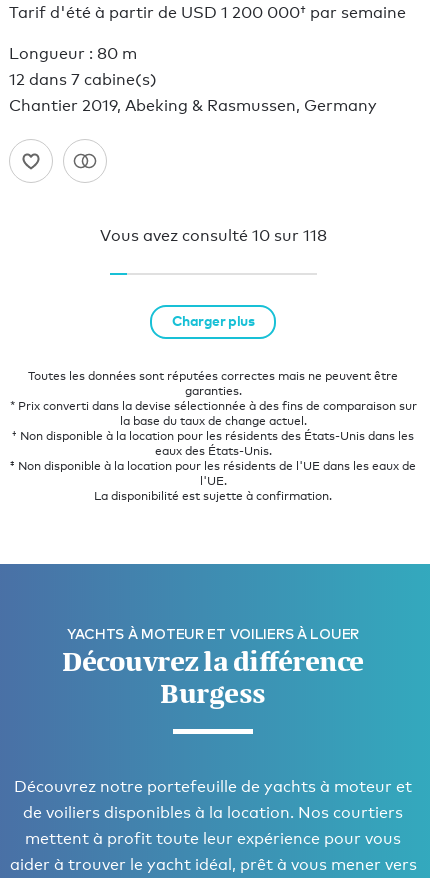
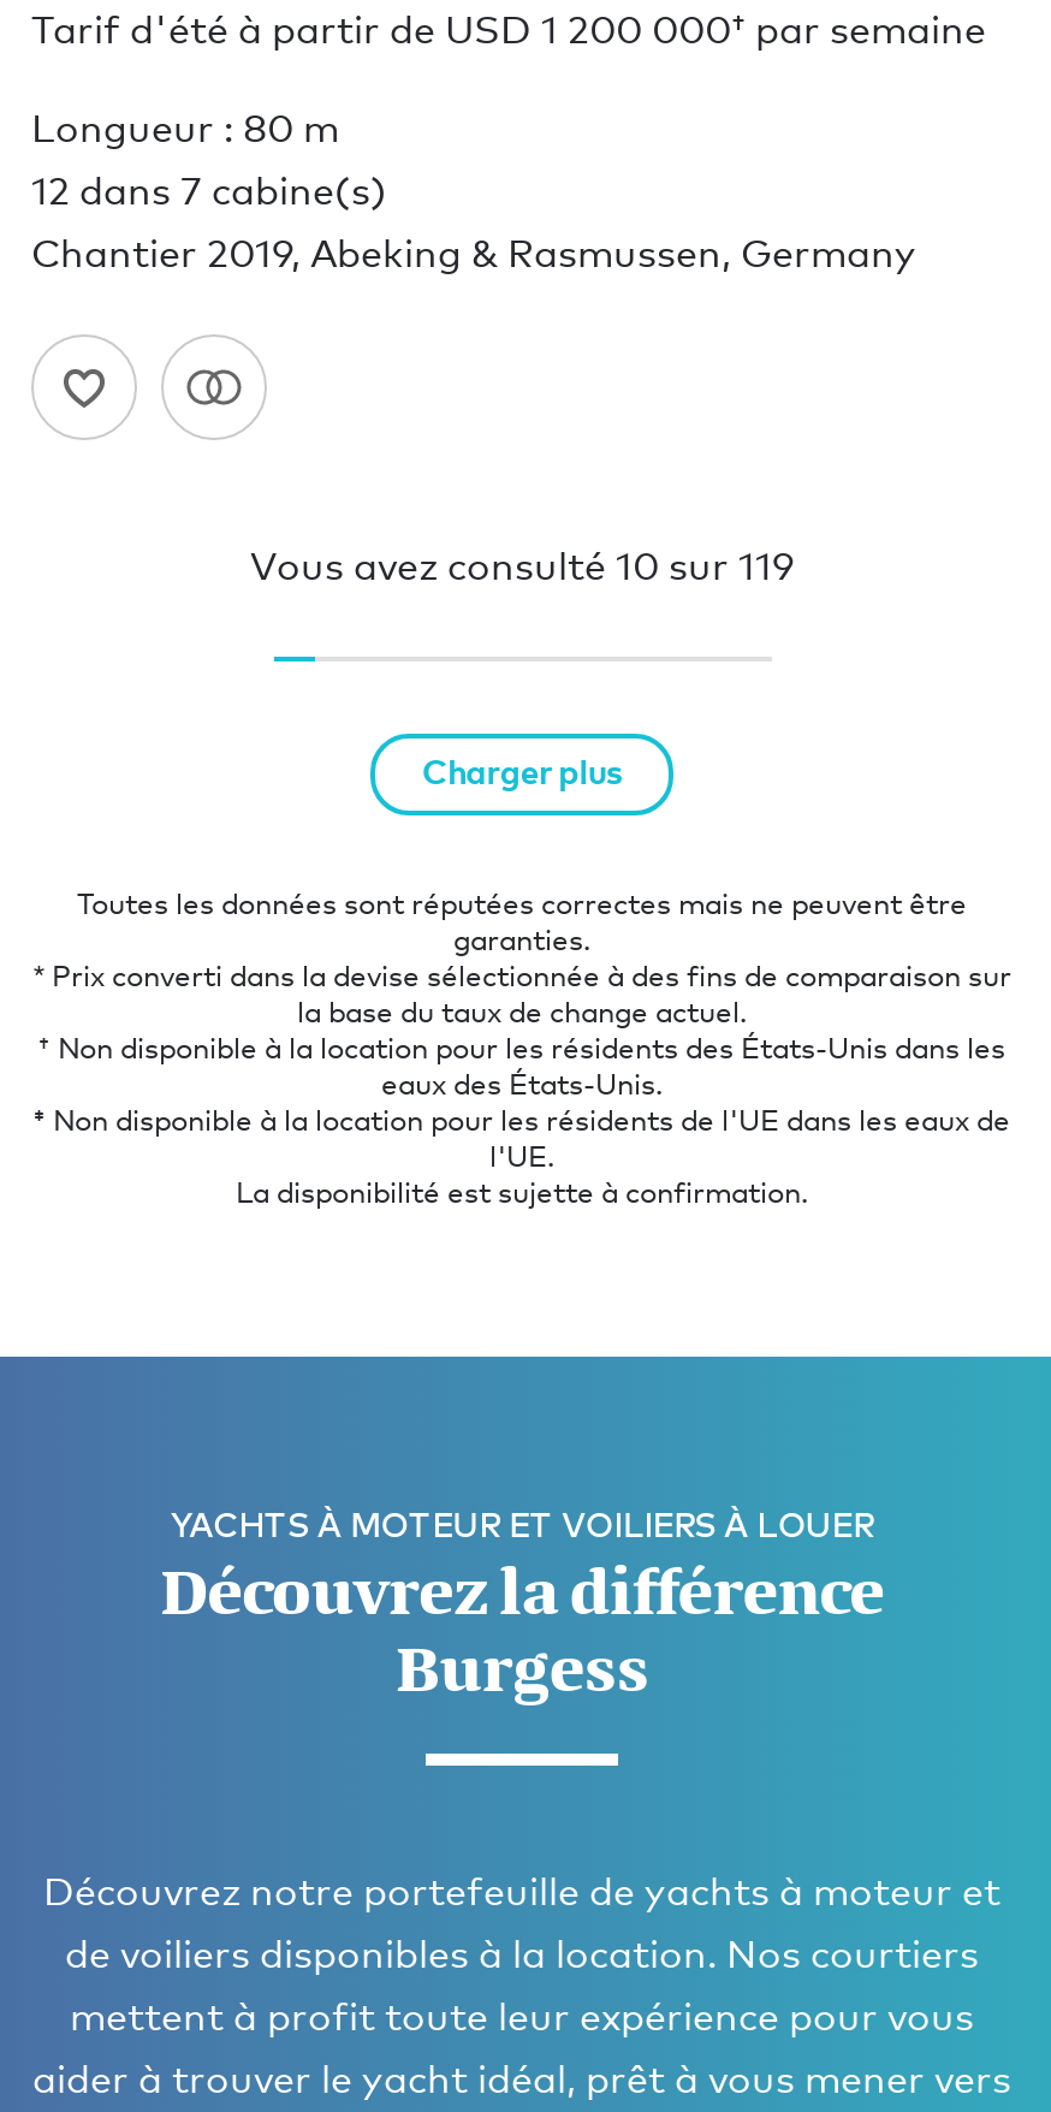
[99,226,326,245] Vous avez consulté 10 sur 118 -> [250,544,794,589] Vous avez consulté 10 sur 119

